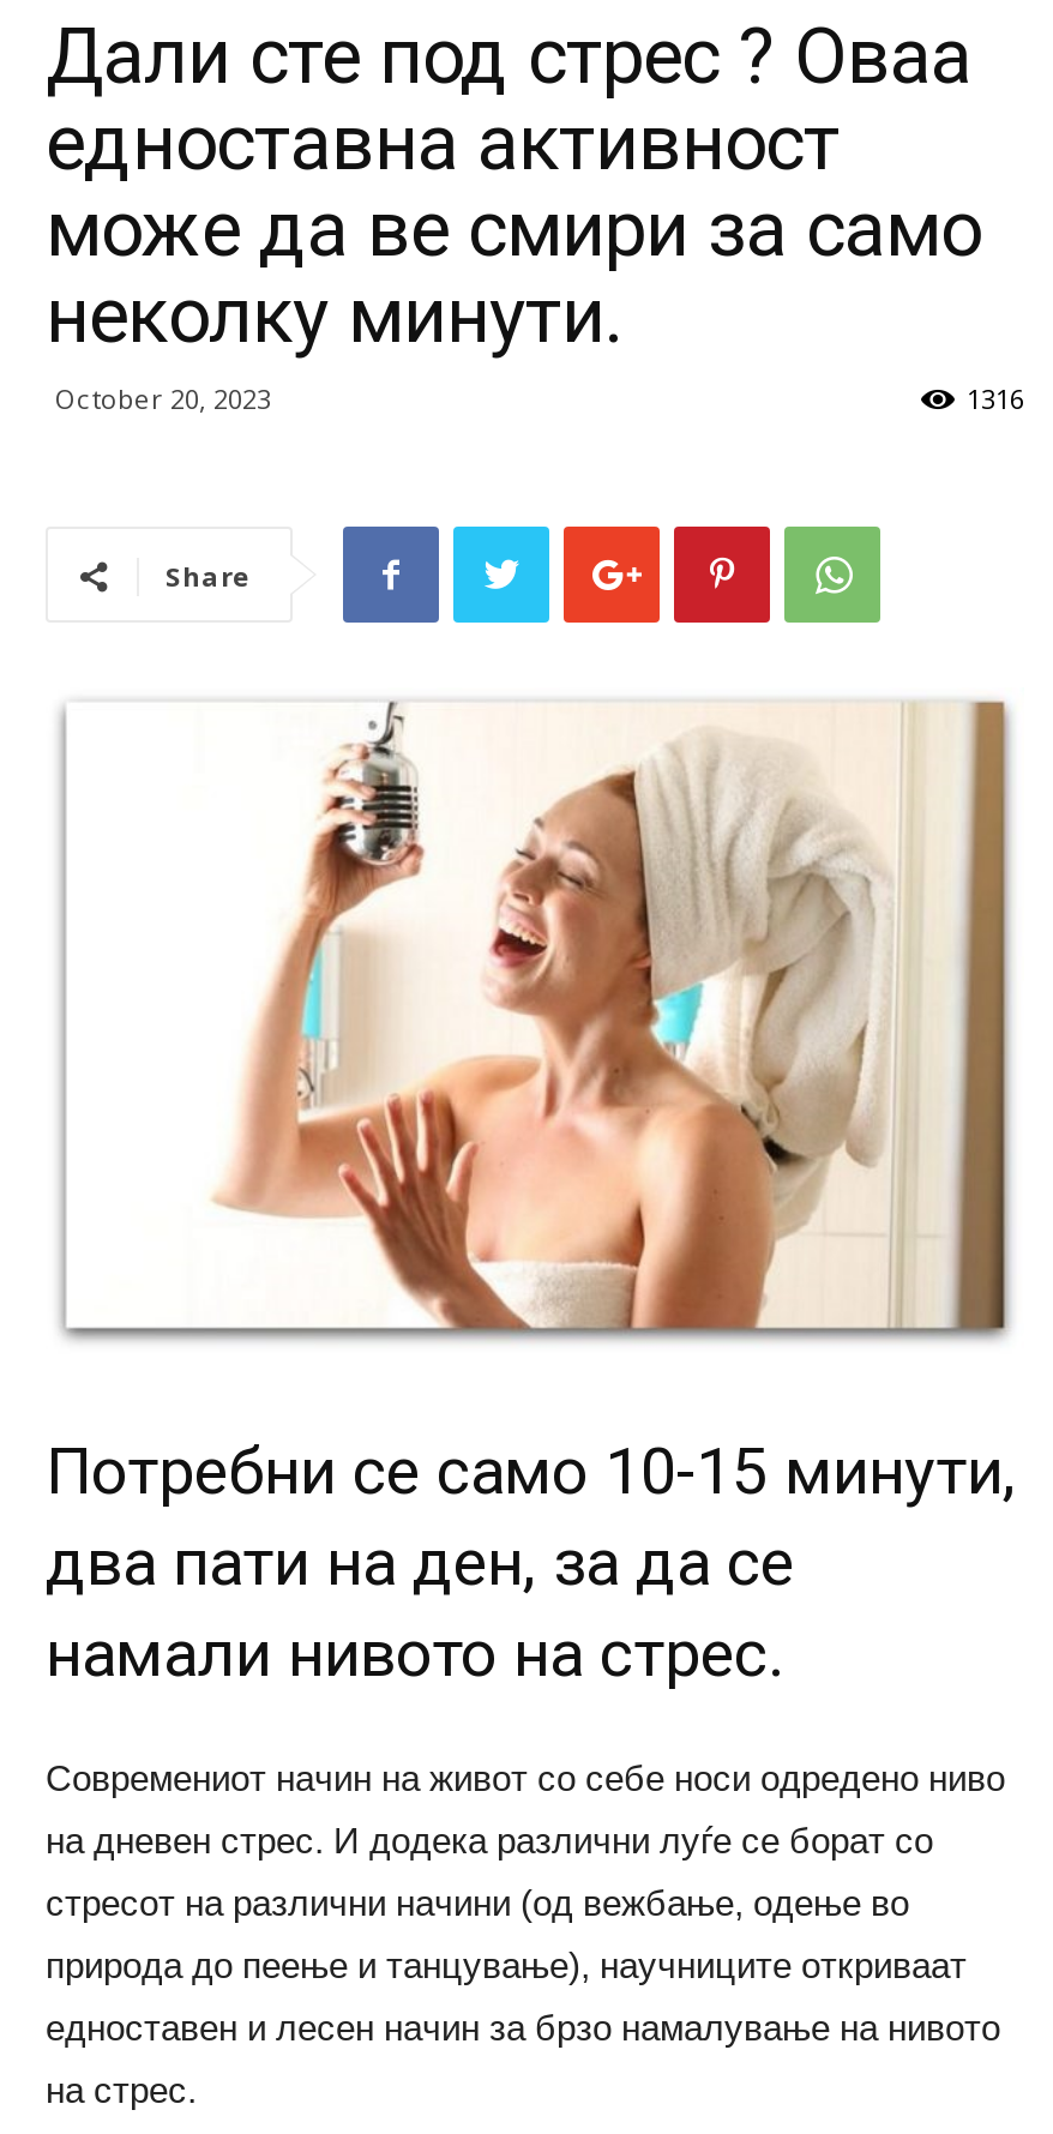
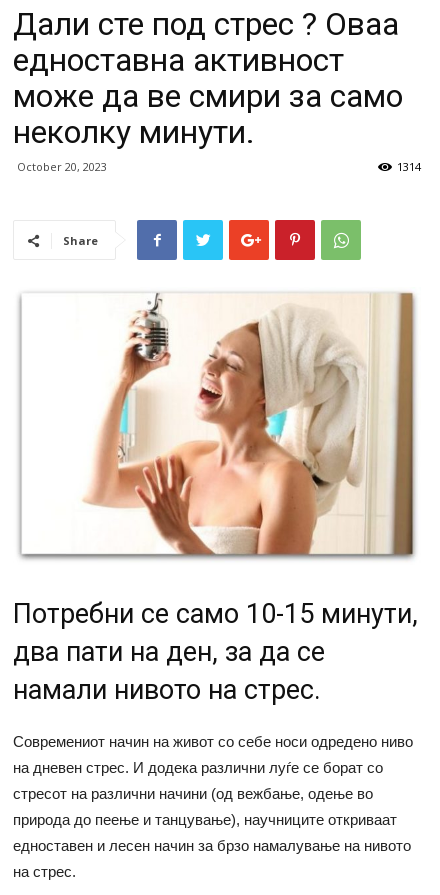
[967,380,1024,416] 1316 -> [397,159,421,174] 1314

